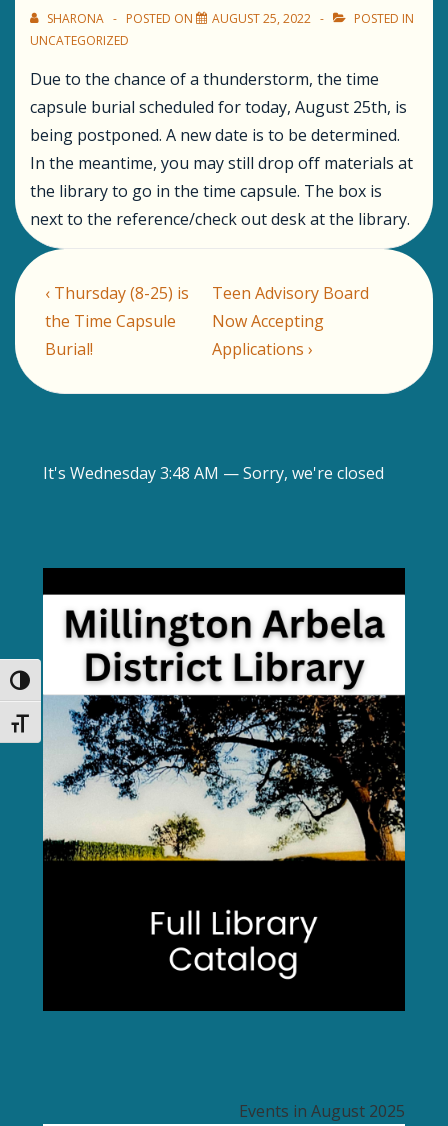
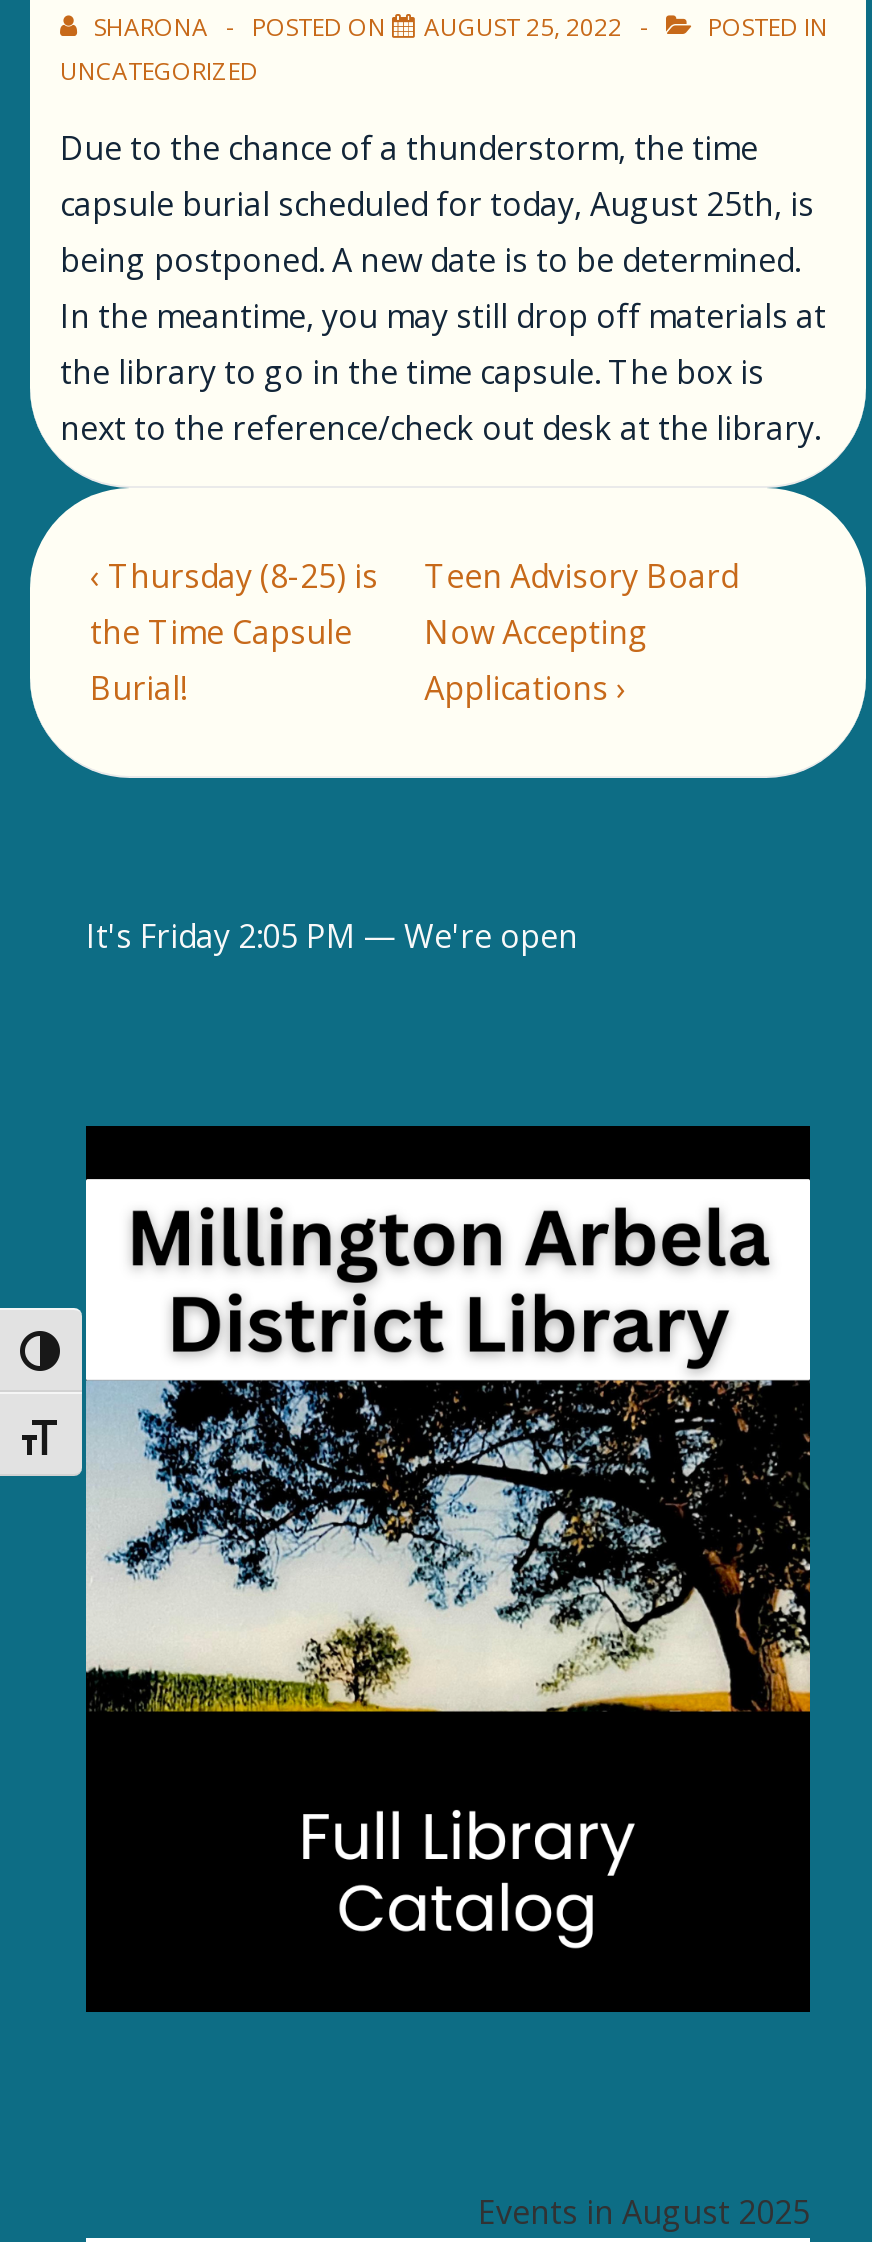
[43,462,384,484] It's Wednesday 3:48 AM — Sorry, we're closed -> [86,915,578,959] It's Friday 2:05 PM — We're open

